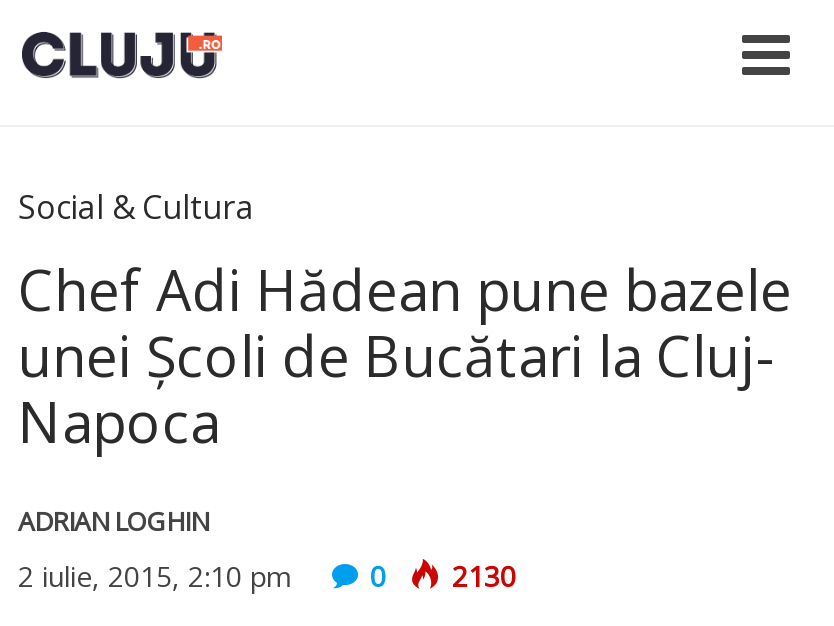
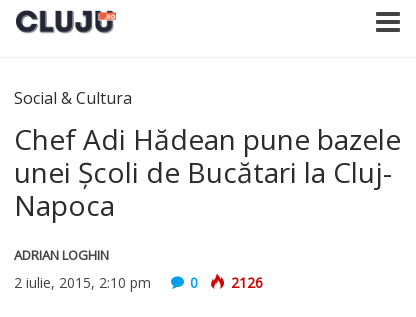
[370,557,516,595] 0 2130 -> [190,273,263,292] 0 2126

